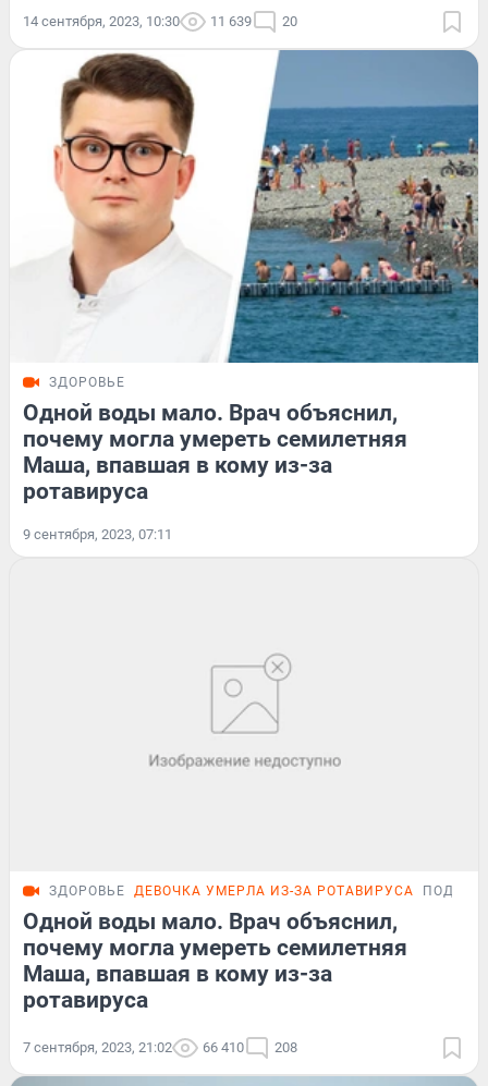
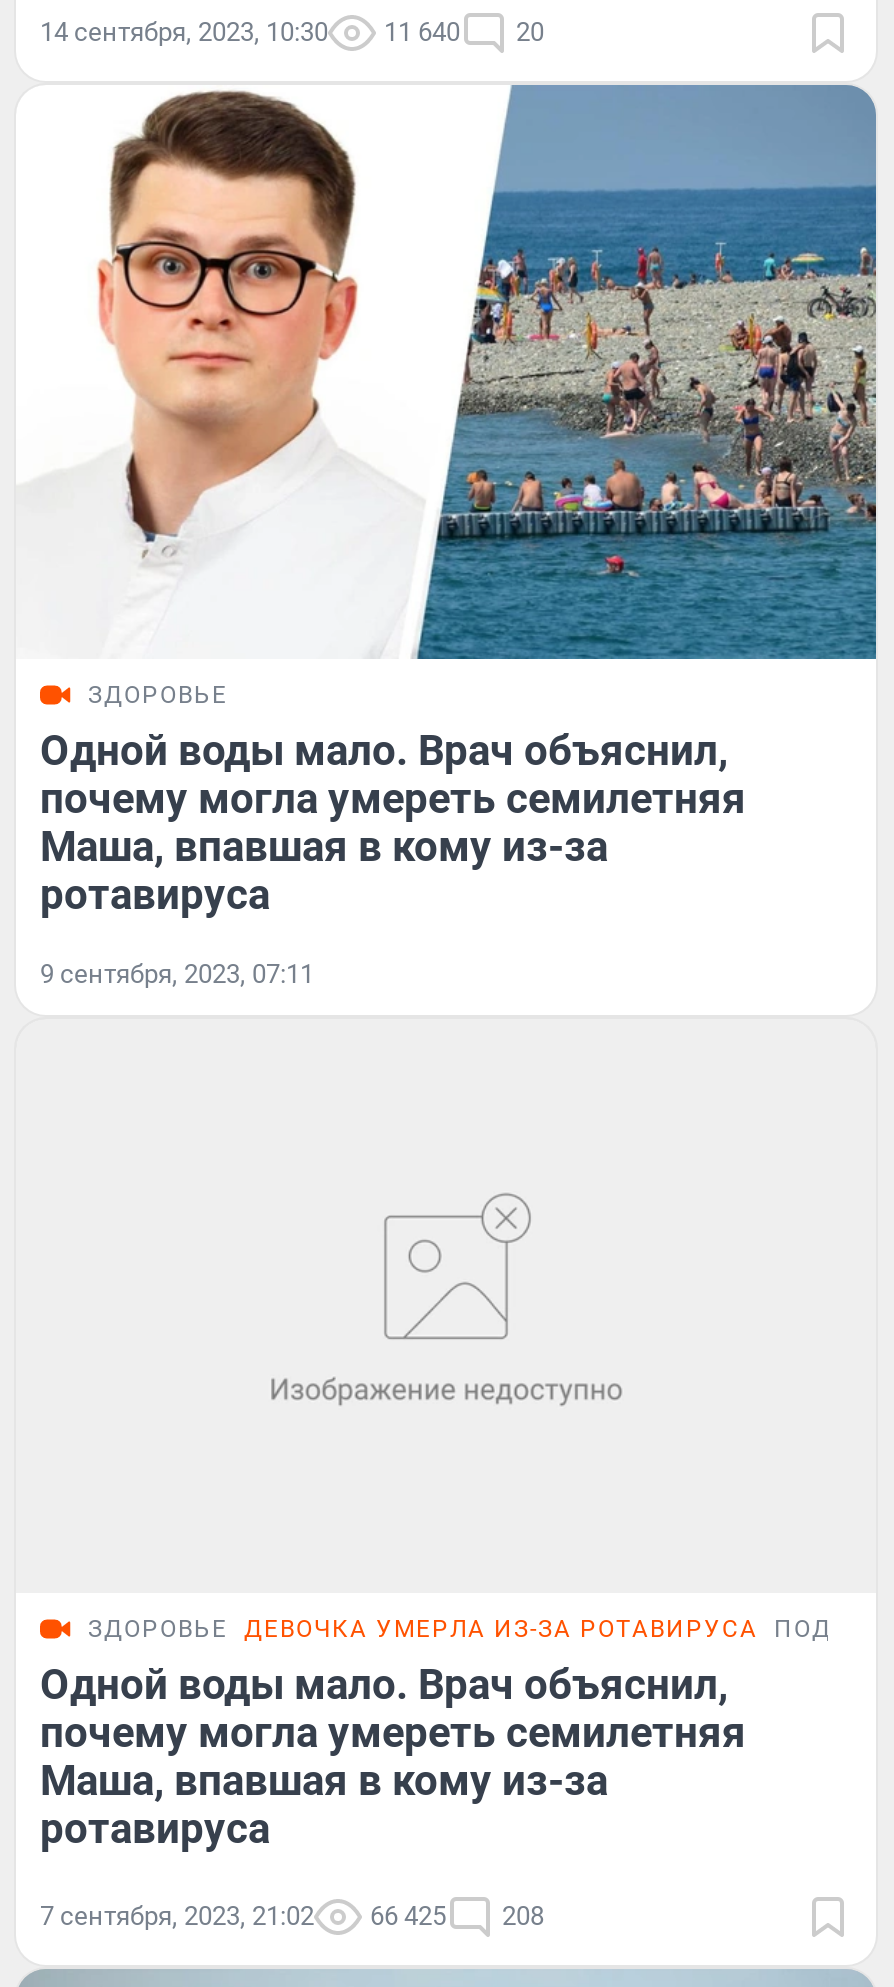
[23,13,297,30] 14 сентября, 2023, 10:30 11 639 20 -> [40,17,544,47] 14 сентября, 2023, 10:30 11 640 20
[23,1039,297,1055] 7 сентября, 2023, 21:02 66 410 208 -> [40,1900,544,1930] 7 сентября, 2023, 21:02 66 425 208

